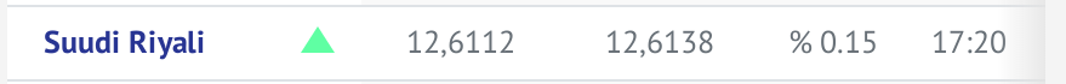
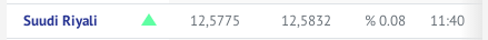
[406,22,515,62] 12,6112 -> [190,11,240,30] 12,5775
[605,22,714,62] 12,6138 -> [281,11,331,30] 12,5832
[788,22,878,62] % 0.15 -> [365,11,406,30] % 0.08
[931,22,1007,62] 17:20 -> [430,11,465,30] 11:40

